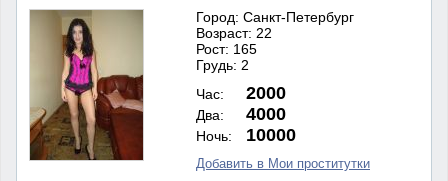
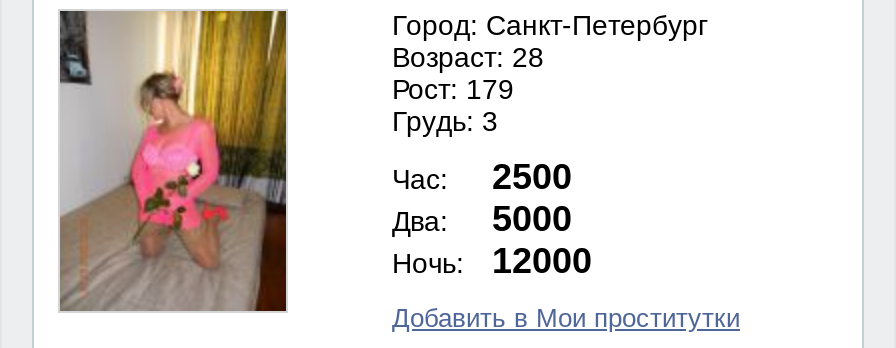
[29,9,144,161] [image] -> [58,9,286,313] [image]
[196,25,272,41] Возраст: 22 -> [392,41,544,73] Возраст: 28
[196,41,257,57] Рост: 165 -> [392,73,514,105] Рост: 179
[196,57,249,73] Грудь: 2 -> [392,105,498,137] Грудь: 3
[196,83,286,103] Час: 2000 -> [392,157,572,197] Час: 2500
[196,104,286,124] Два: 4000 -> [392,199,572,239] Два: 5000
[196,125,296,145] Ночь: 10000 -> [392,241,592,281] Ночь: 12000

